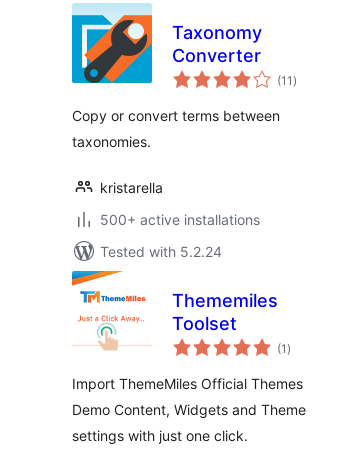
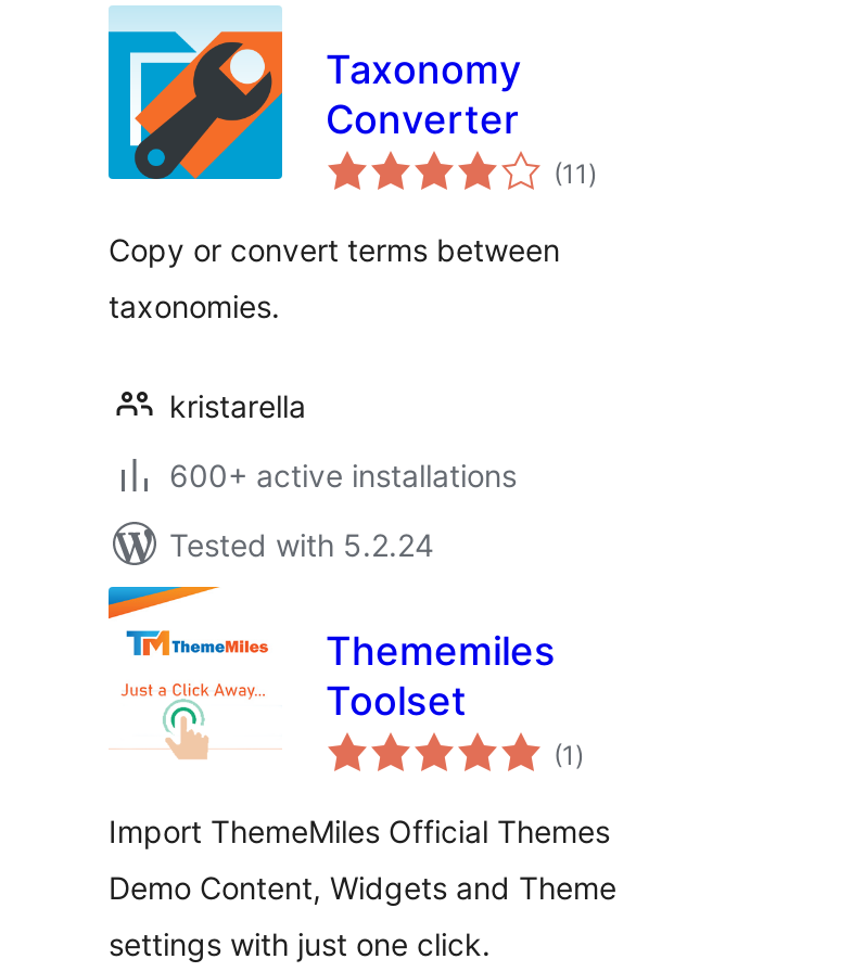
[100,211,260,228] 500+ active installations -> [169,457,517,494] 600+ active installations

